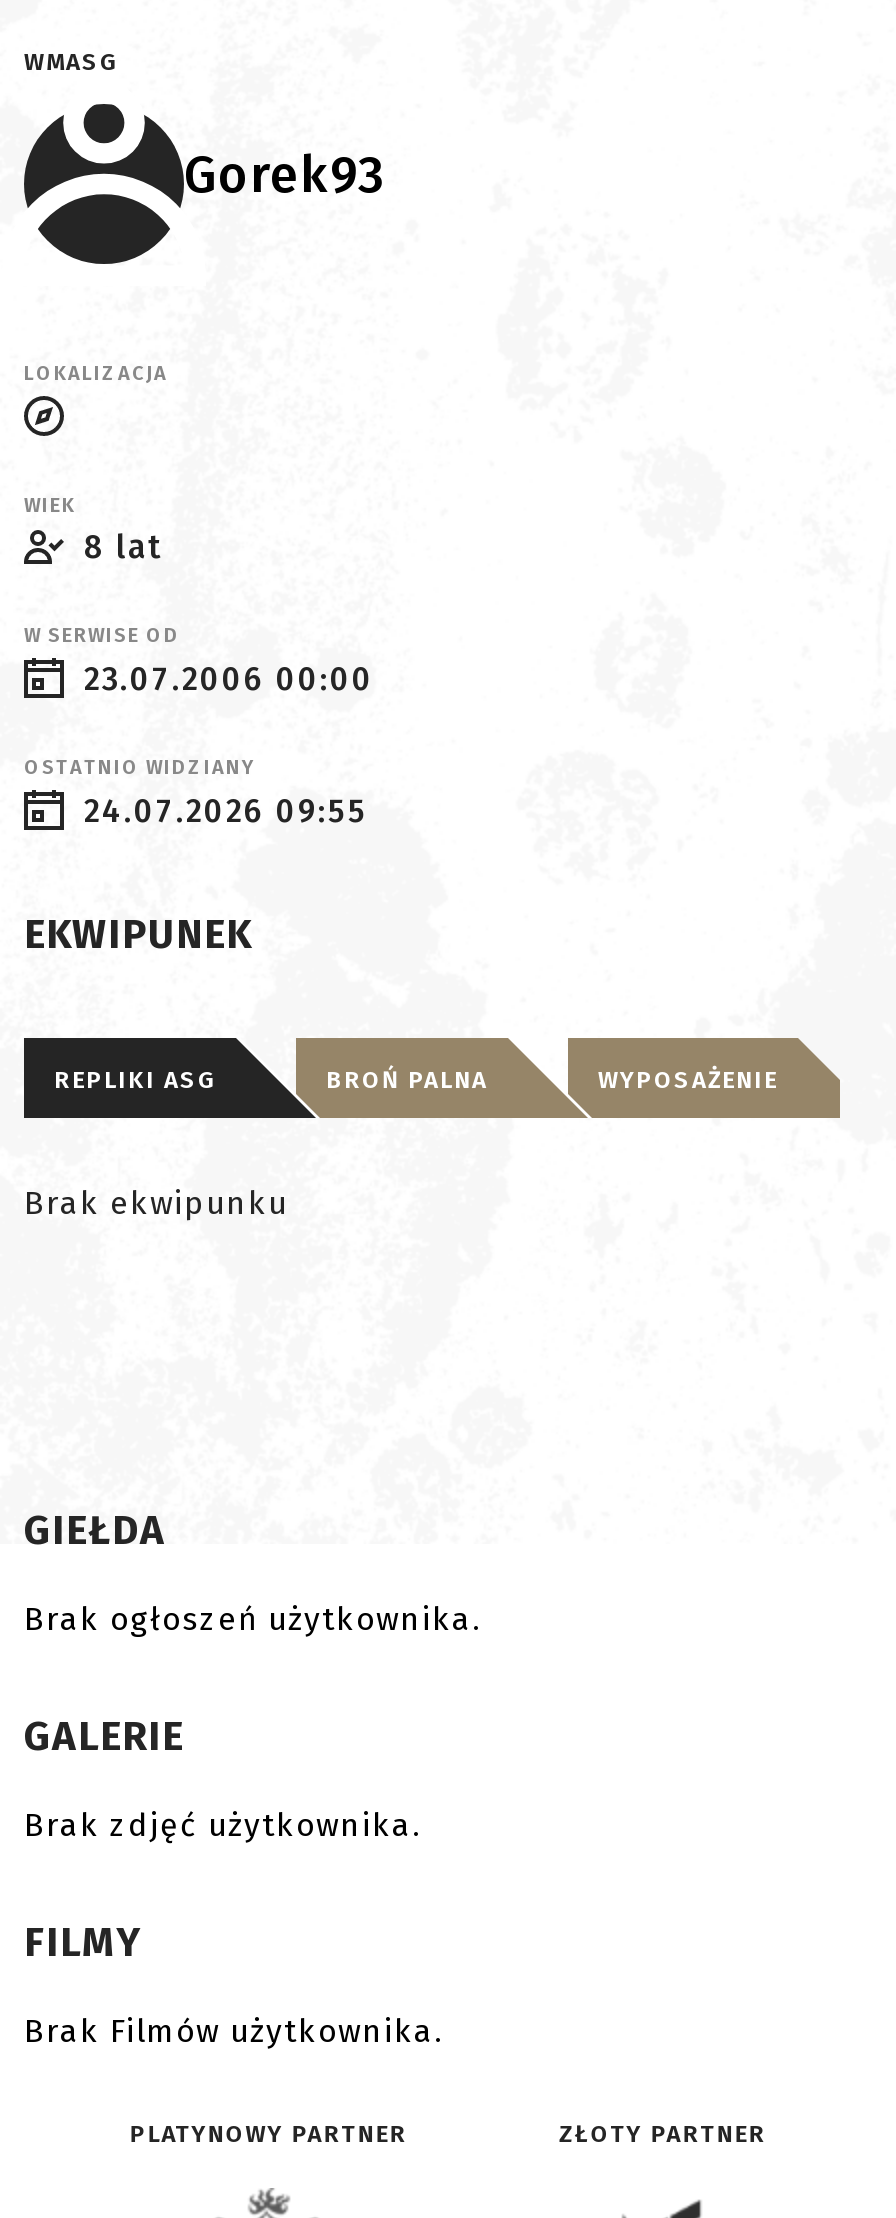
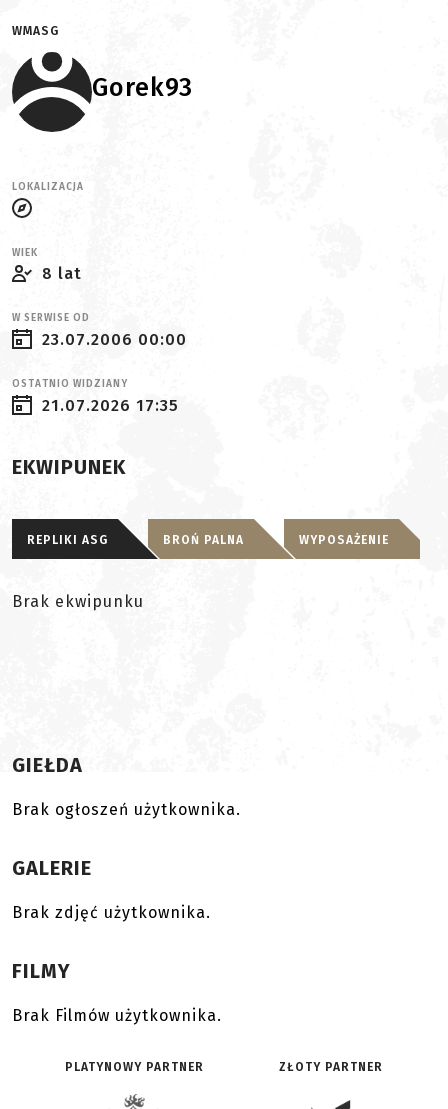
[84,791,368,829] 24.07.2026 09:55 -> [42,395,179,414] 21.07.2026 17:35

